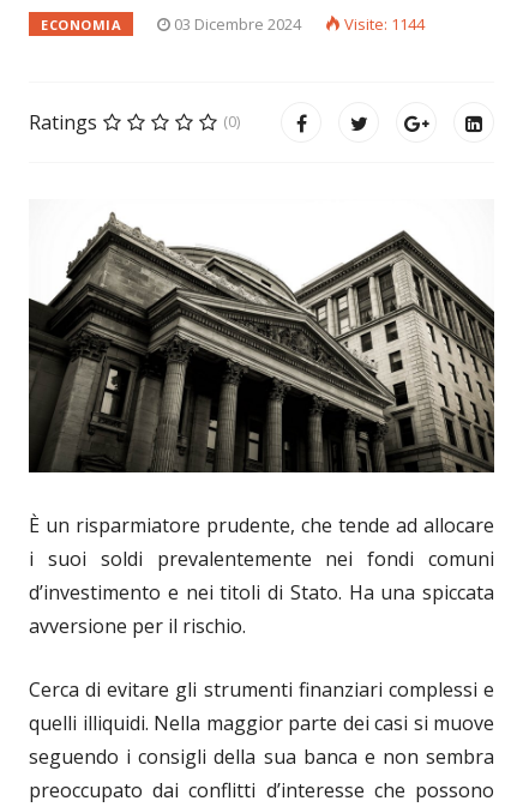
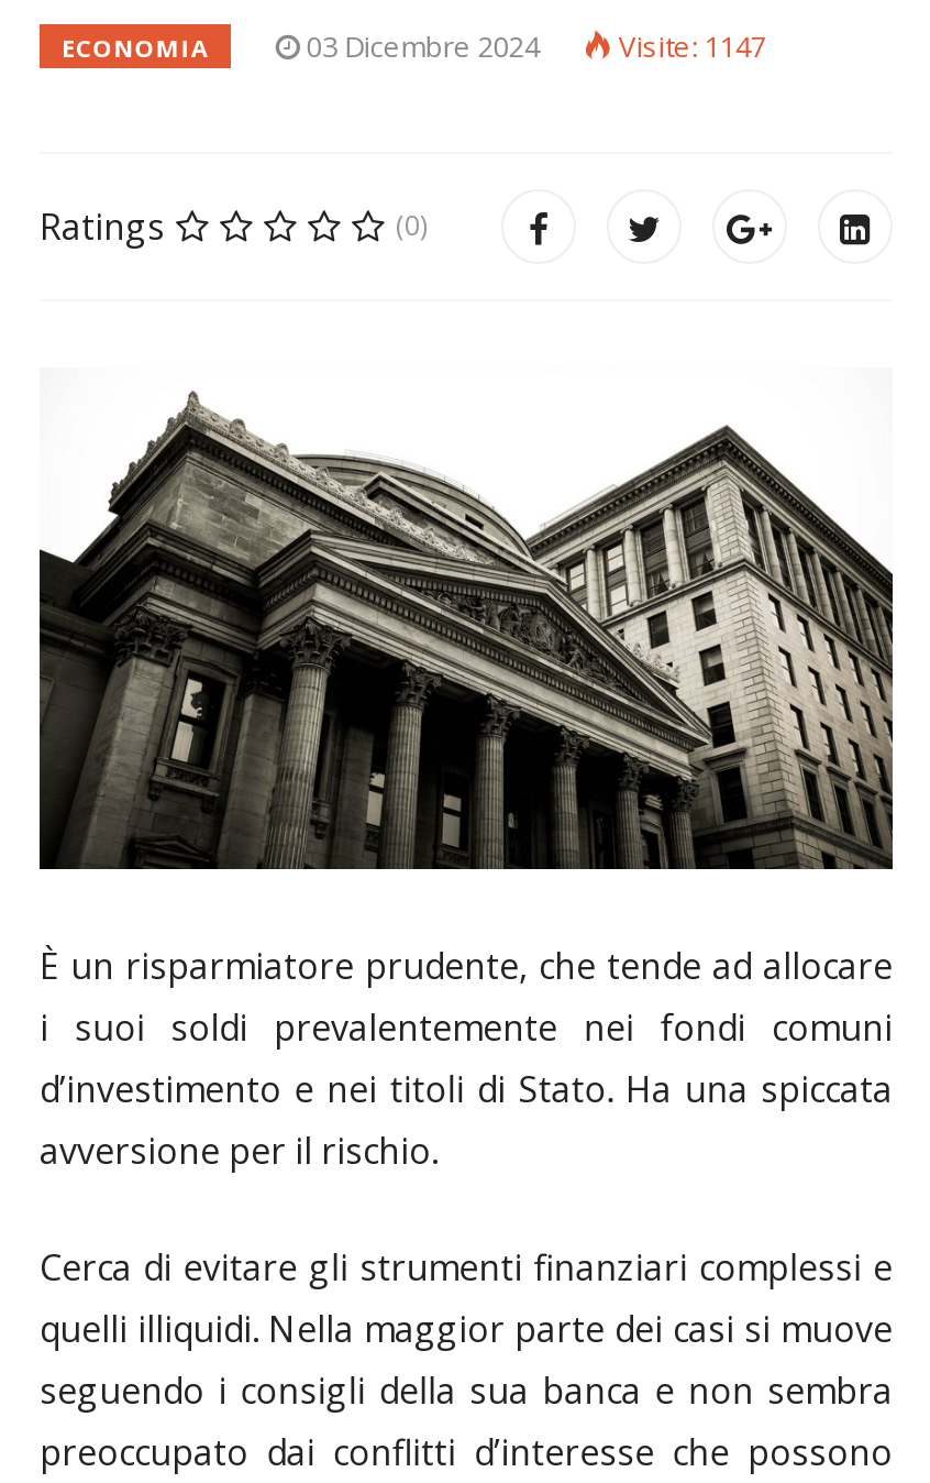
[174,13,425,35] 03 Dicembre 2024 Visite: 1144 -> [306,26,766,66] 03 Dicembre 2024 Visite: 1147

